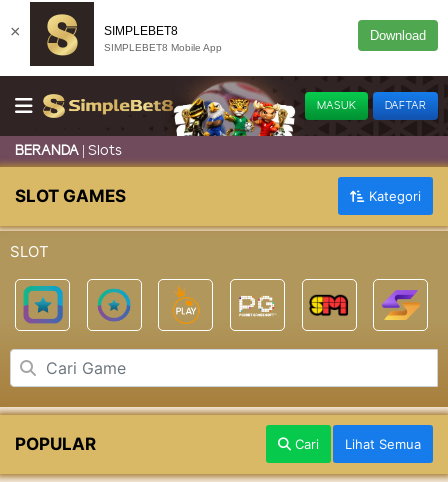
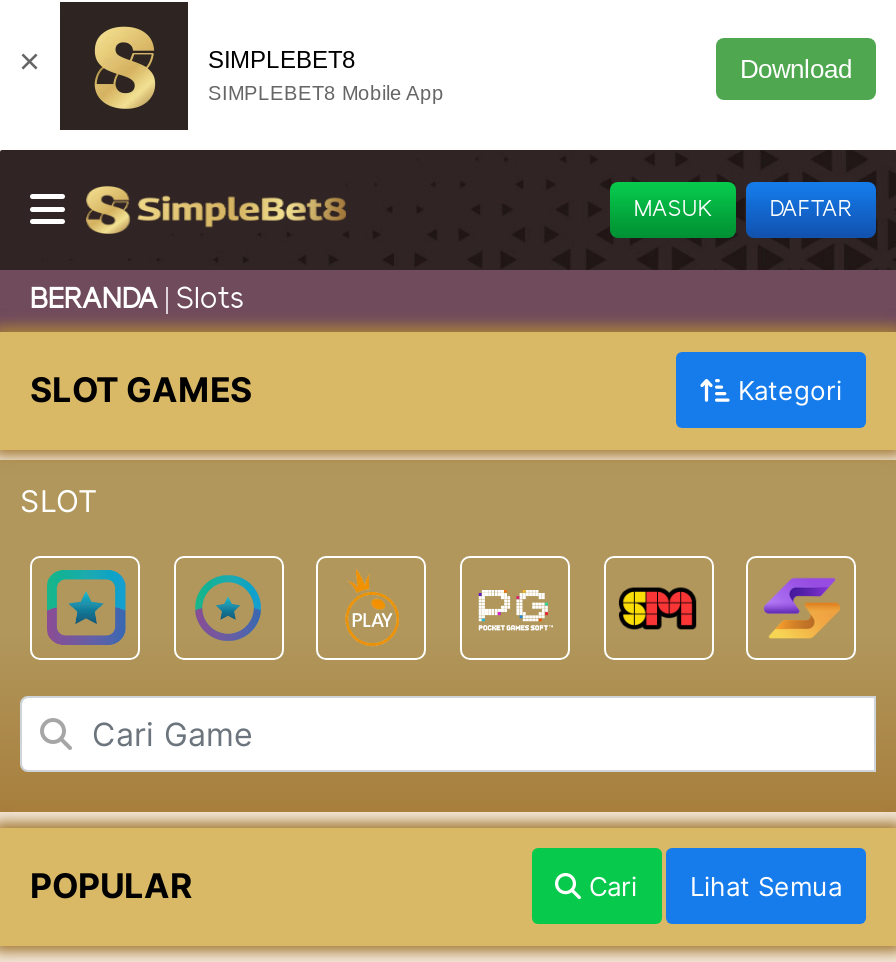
[173,79,296,137] [image] -> none

